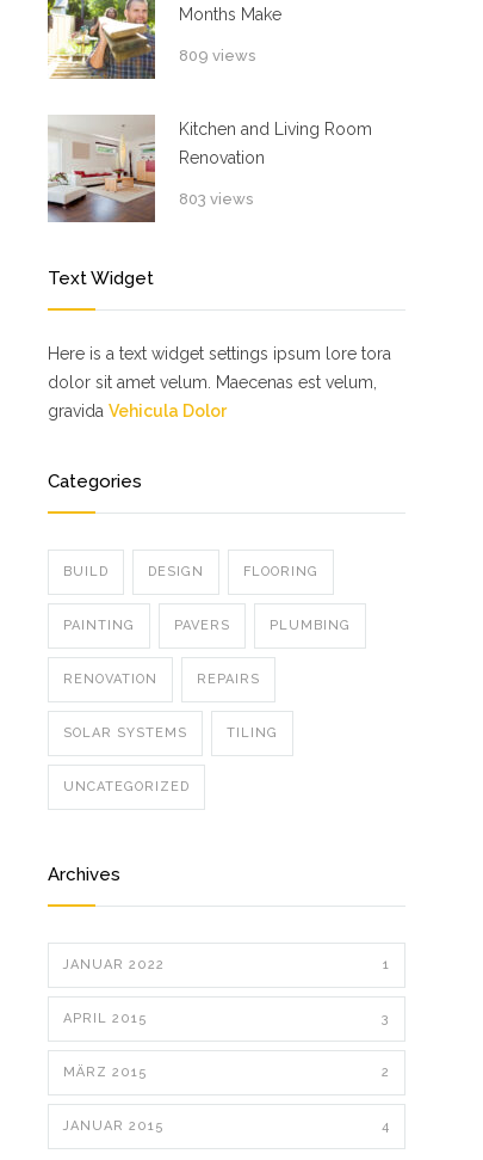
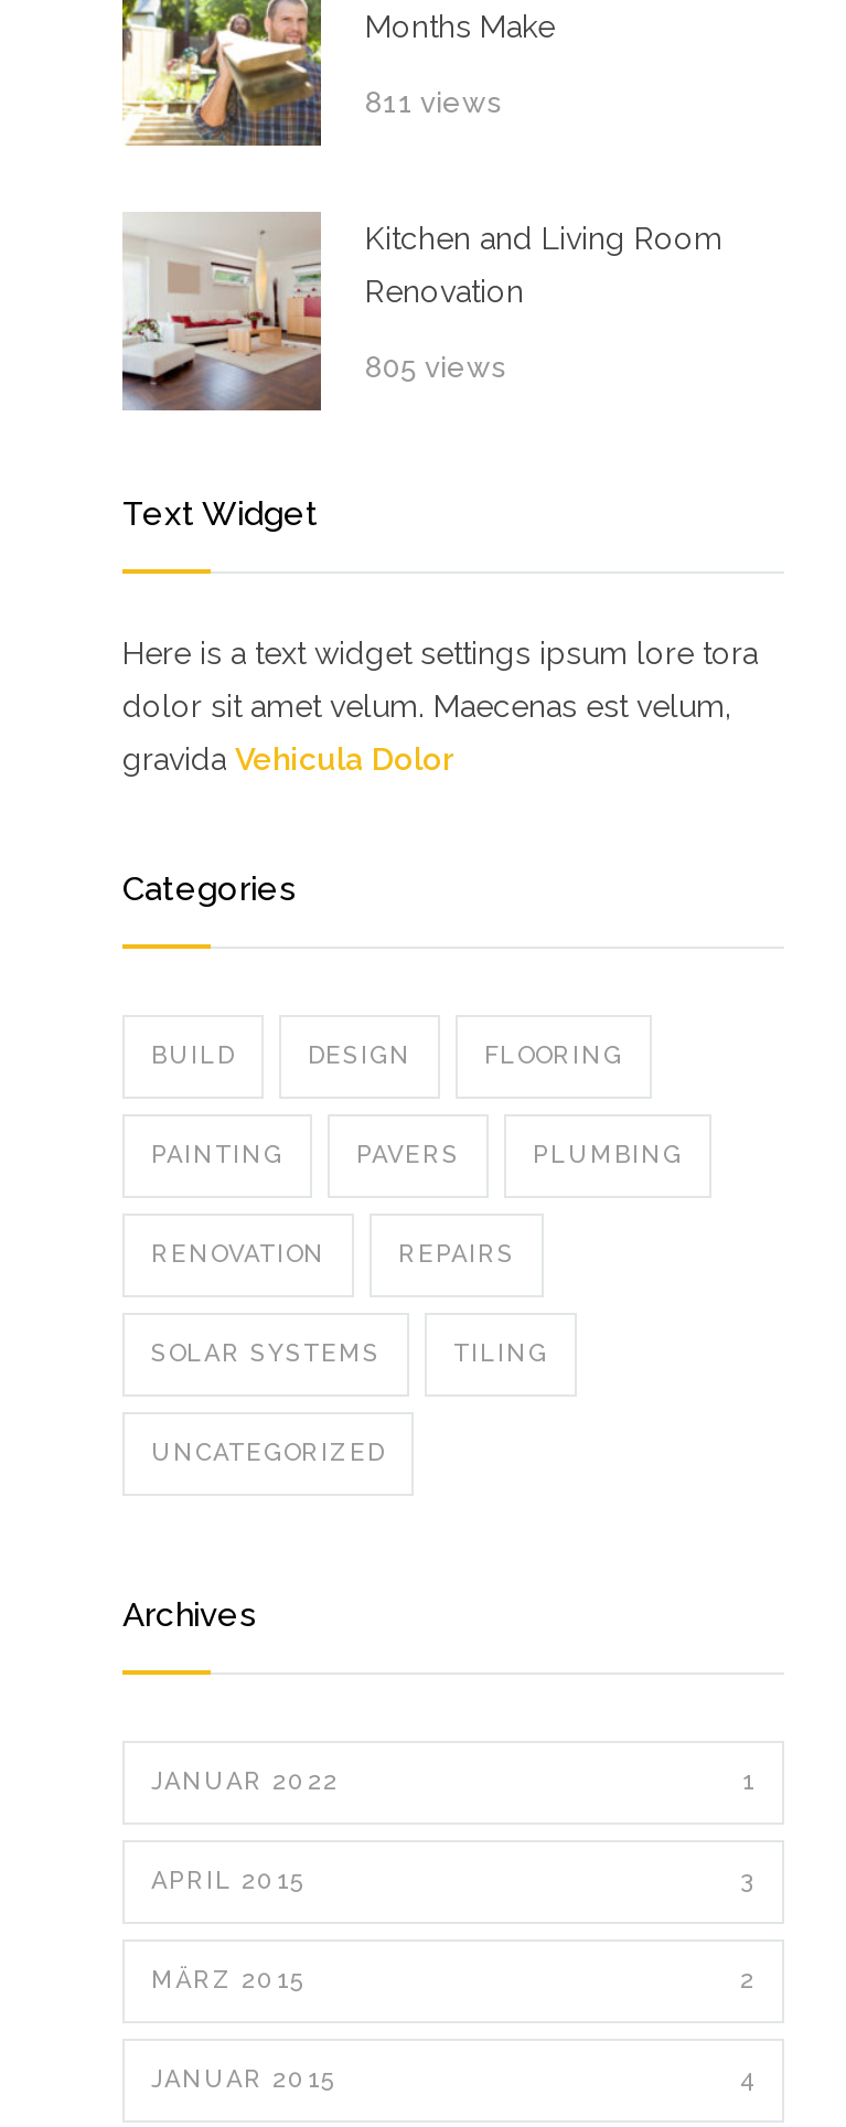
[179,47,255,65] 809 views -> [365,87,500,120] 811 views
[179,190,253,208] 803 views -> [365,351,504,385] 805 views

